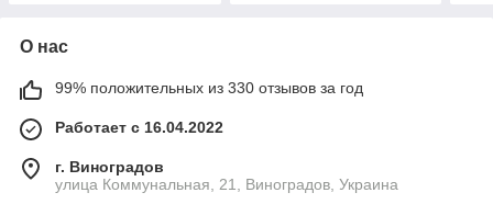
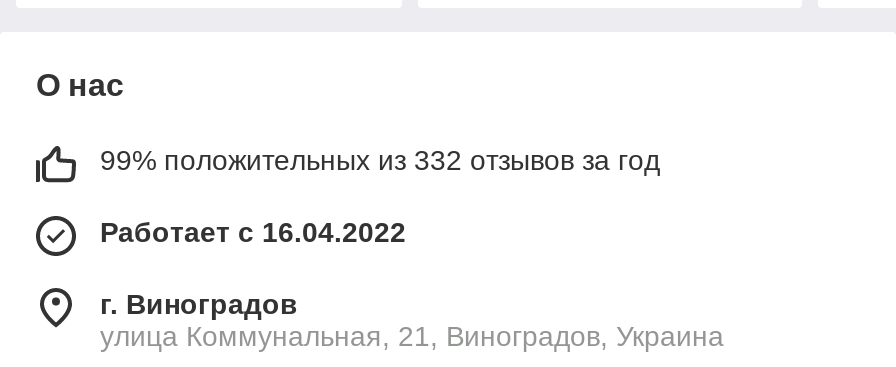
[55,79,363,97] 99% положительных из 330 отзывов за год -> [100,144,660,176] 99% положительных из 332 отзывов за год

